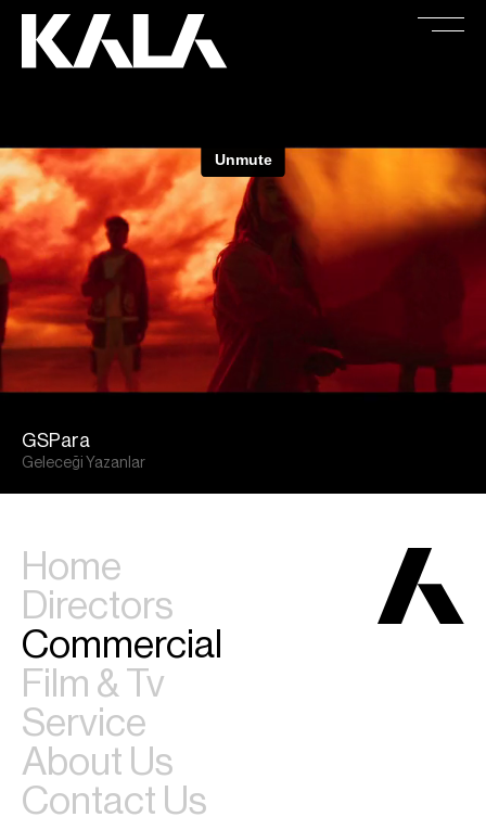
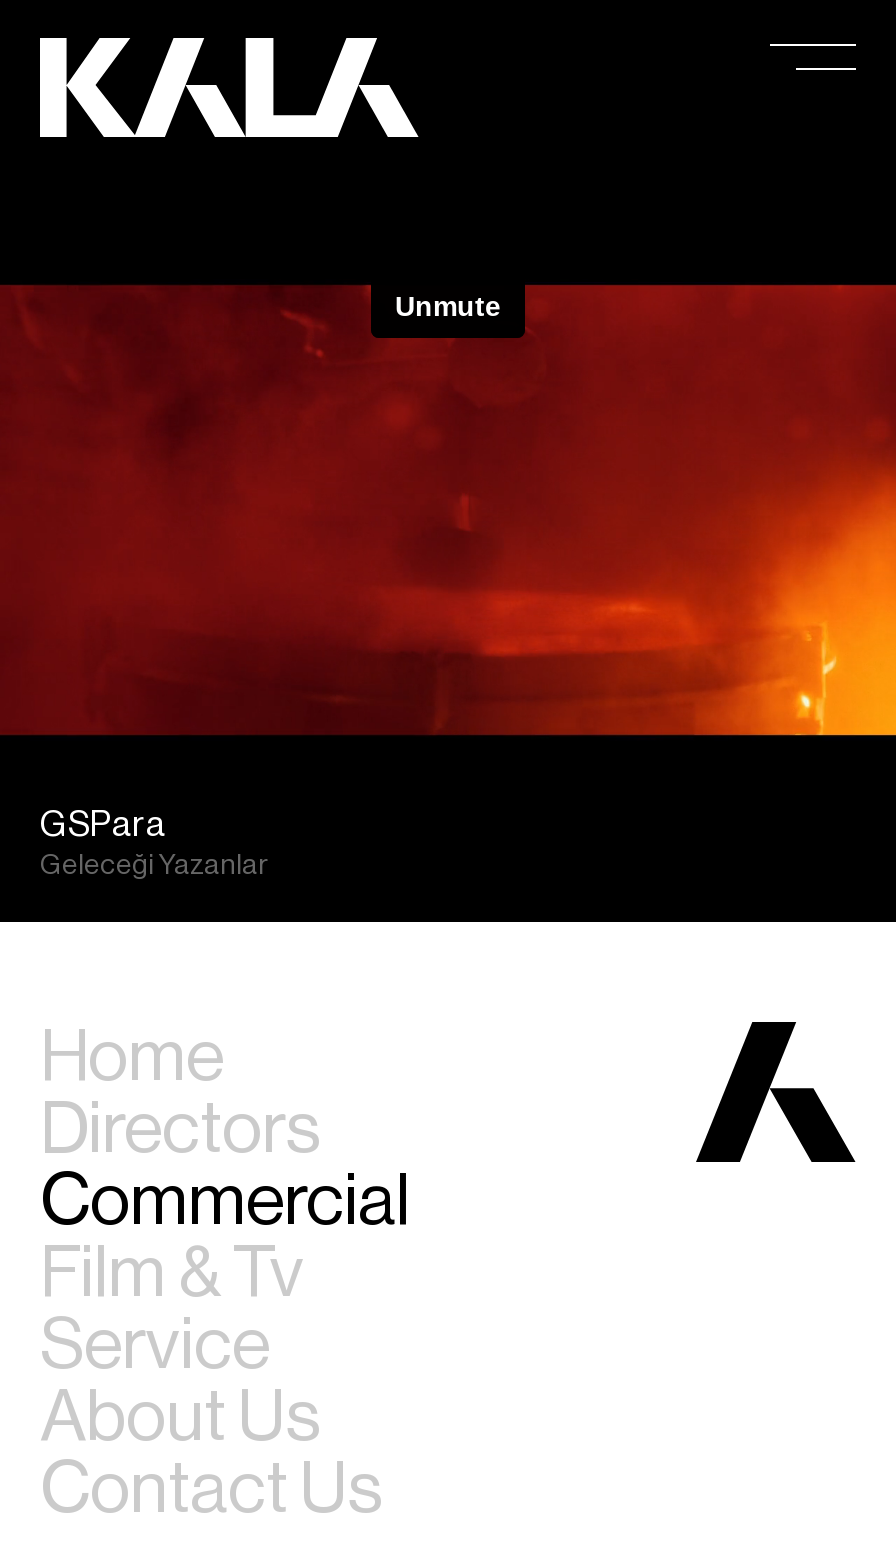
[3,146,483,393] [image] -> [6,284,890,738] [image]

